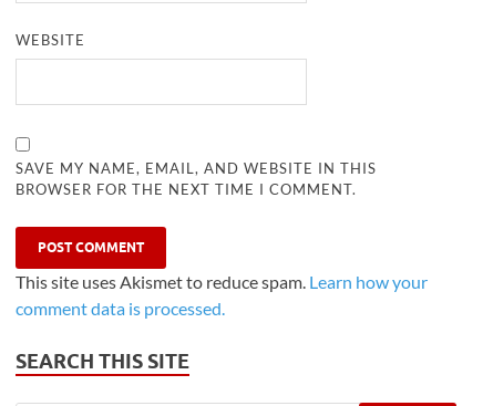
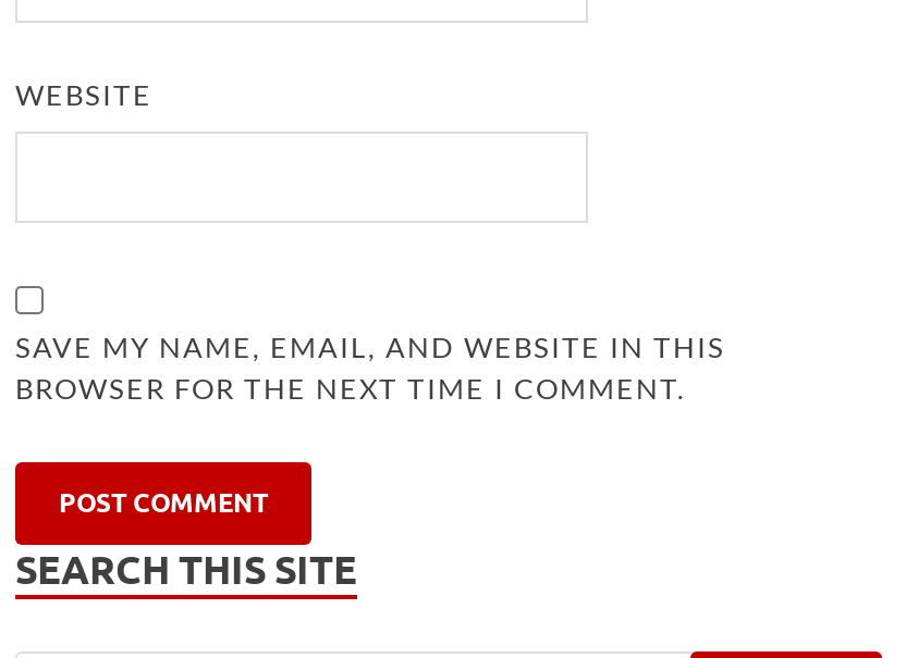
[16,271,428,318] This site uses Akismet to reduce spam. Learn how your | comment data is processed. -> none

